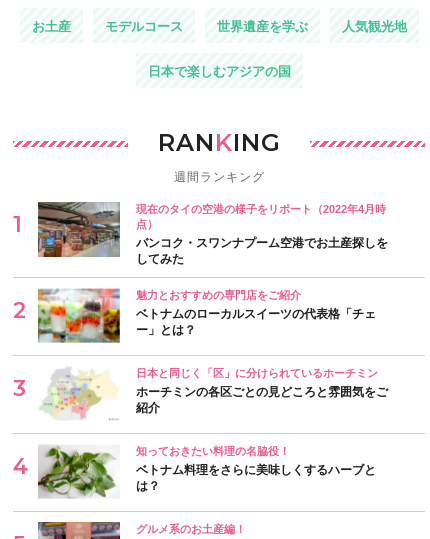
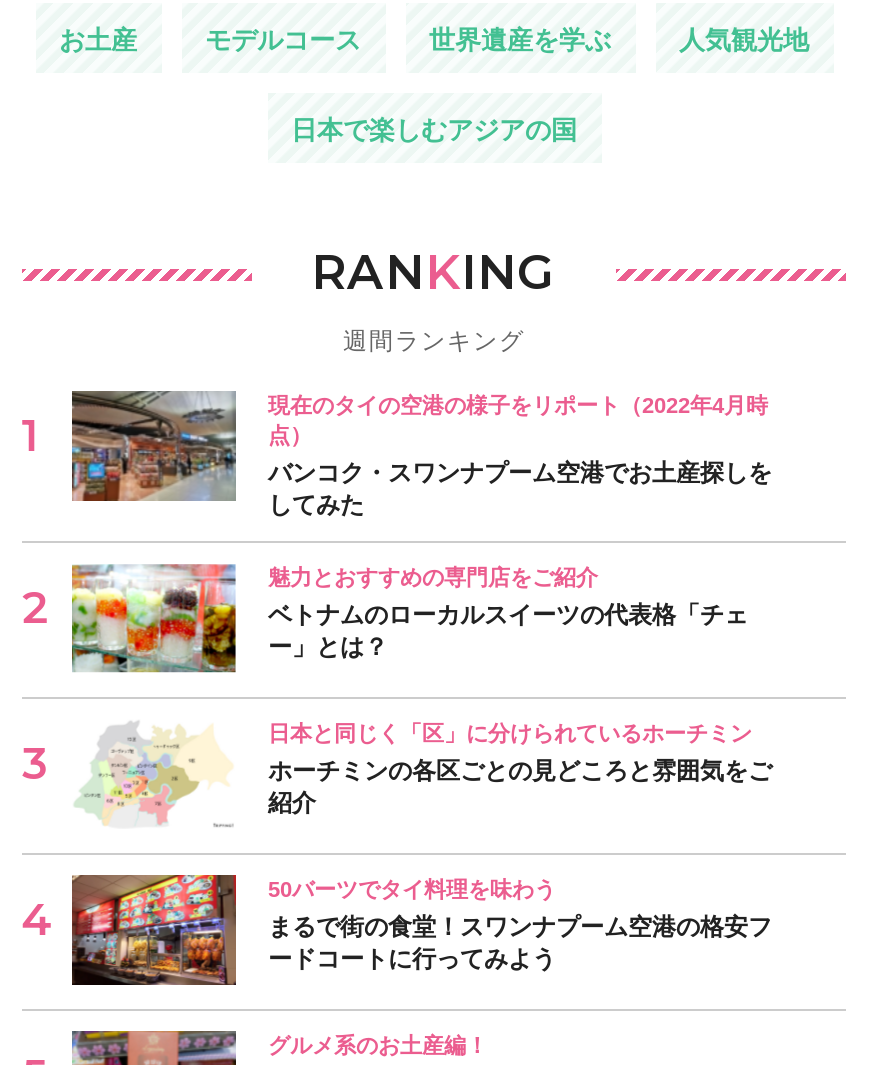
[38,444,376,499] [image] | 知っておきたい料理の名脇役！ | ベトナム料理をさらに美味しくするハーブと | は？ -> [70,873,772,987] [image] | 50バーツでタイ料理を味わう | まるで街の食堂！スワンナプーム空港の格安フ | ードコートに行ってみよう

